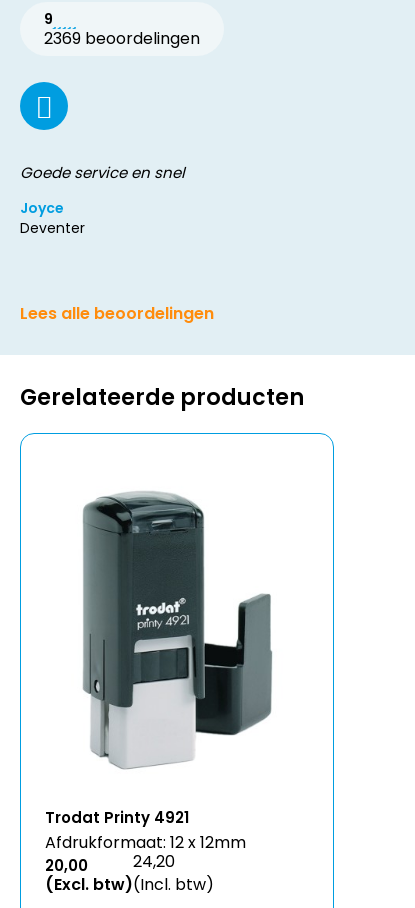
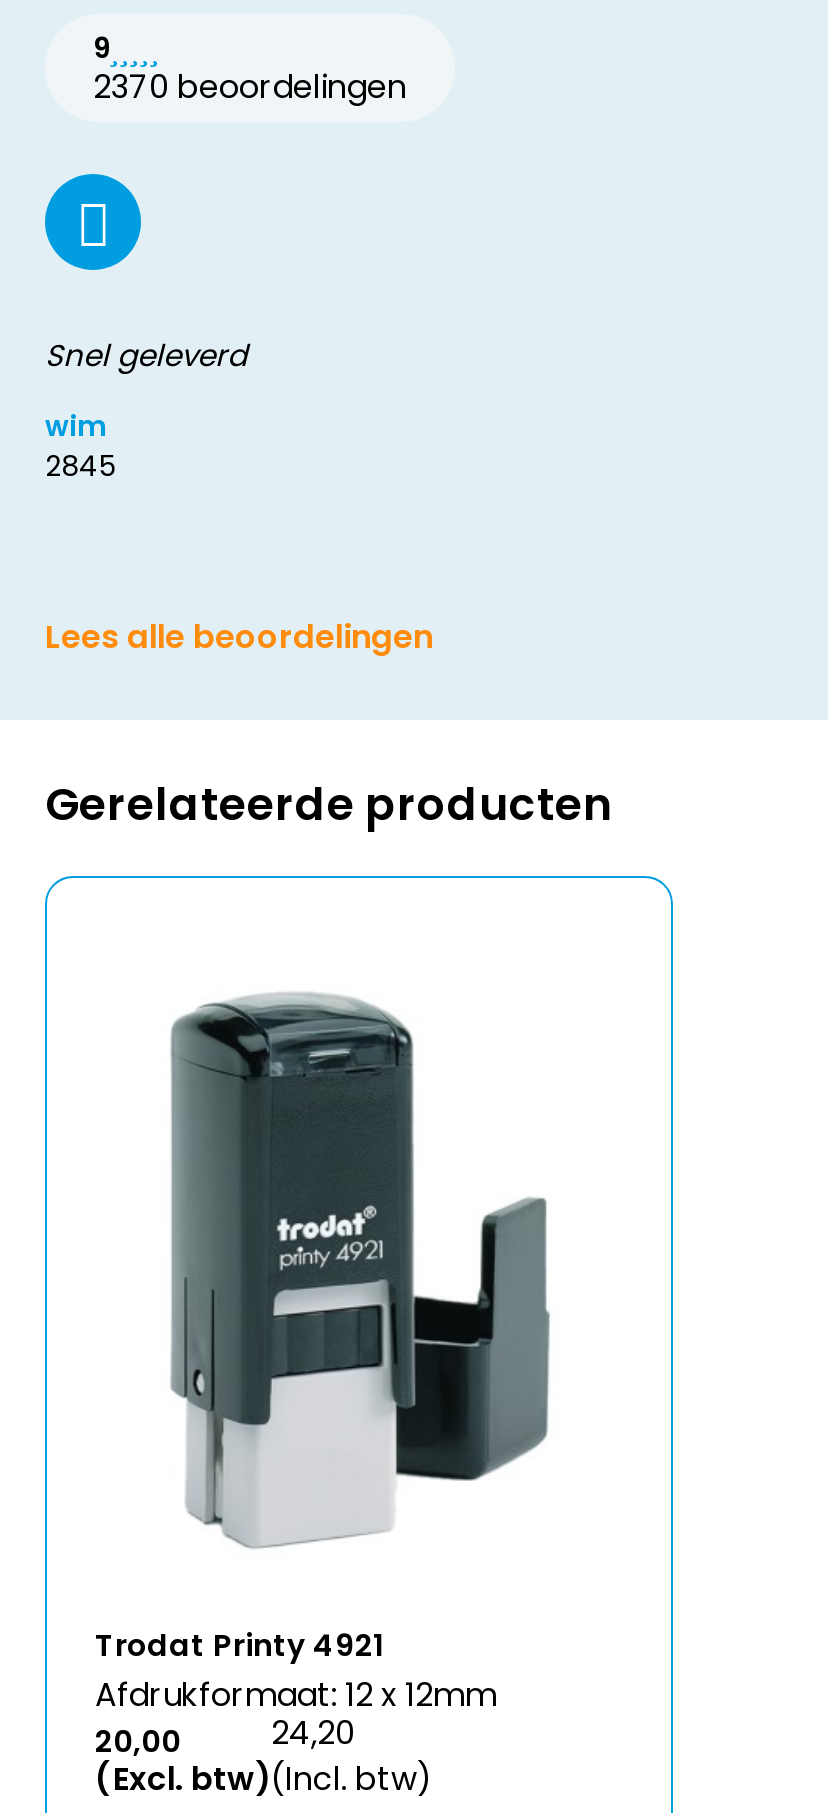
[44,27,200,50] 2369 beoordelingen -> [93,64,407,110] 2370 beoordelingen
[20,162,185,183] Goede service en snel -> [45,334,247,376] Snel geleverd
[20,198,85,238] Joyce | Deventer -> [45,406,115,486] wim | 2845

